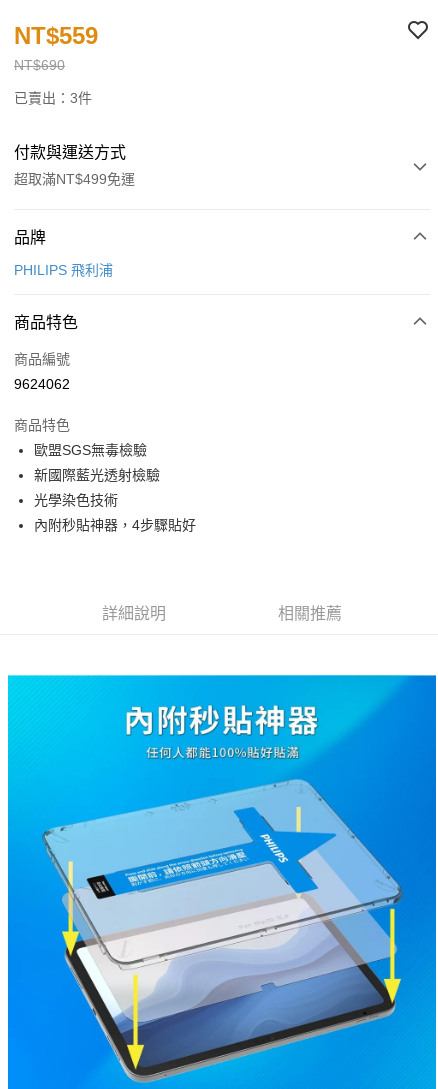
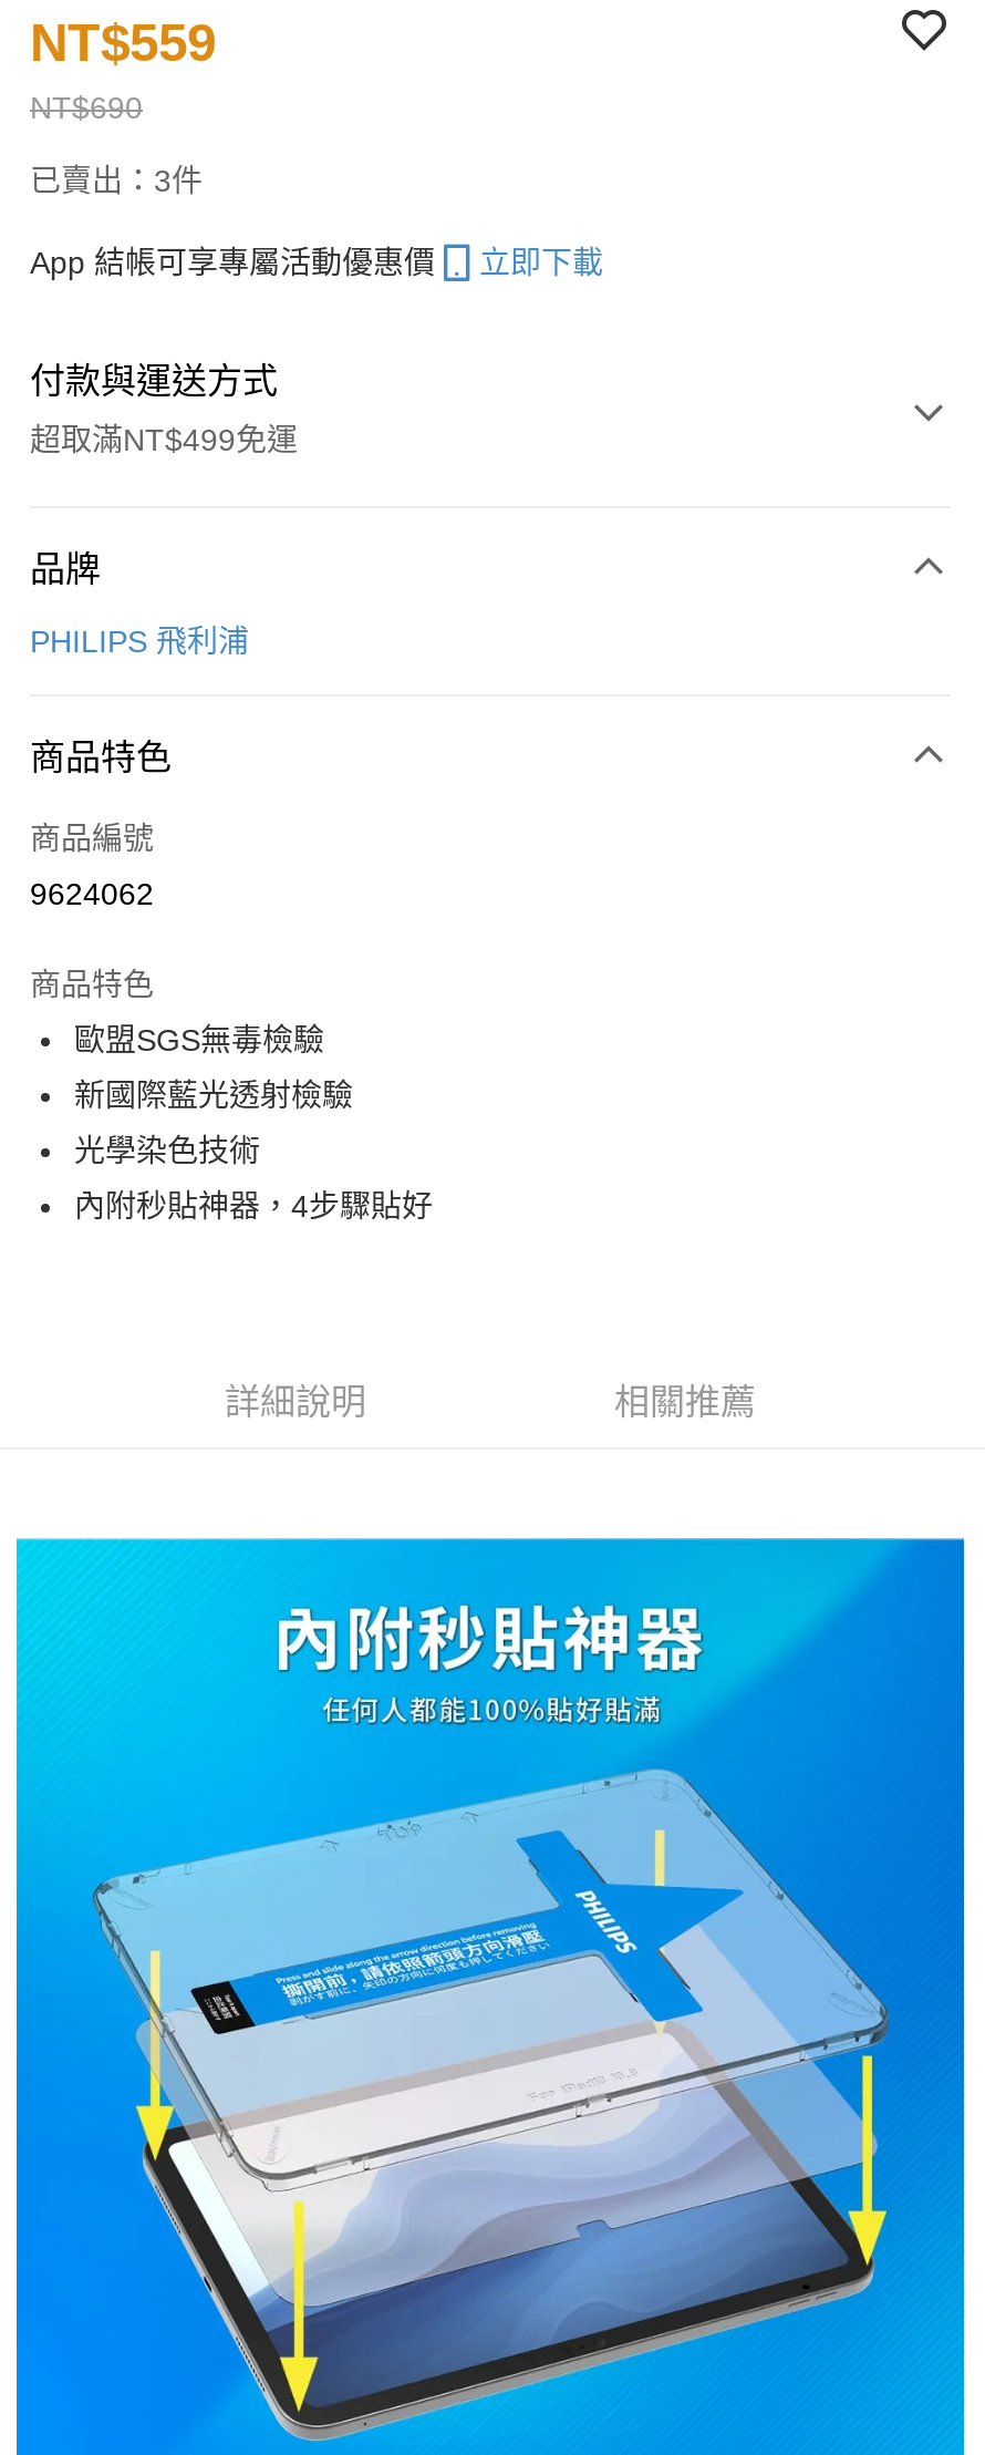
none -> [30,245,603,280] App 結帳可享專屬活動優惠價 | 立即下載

